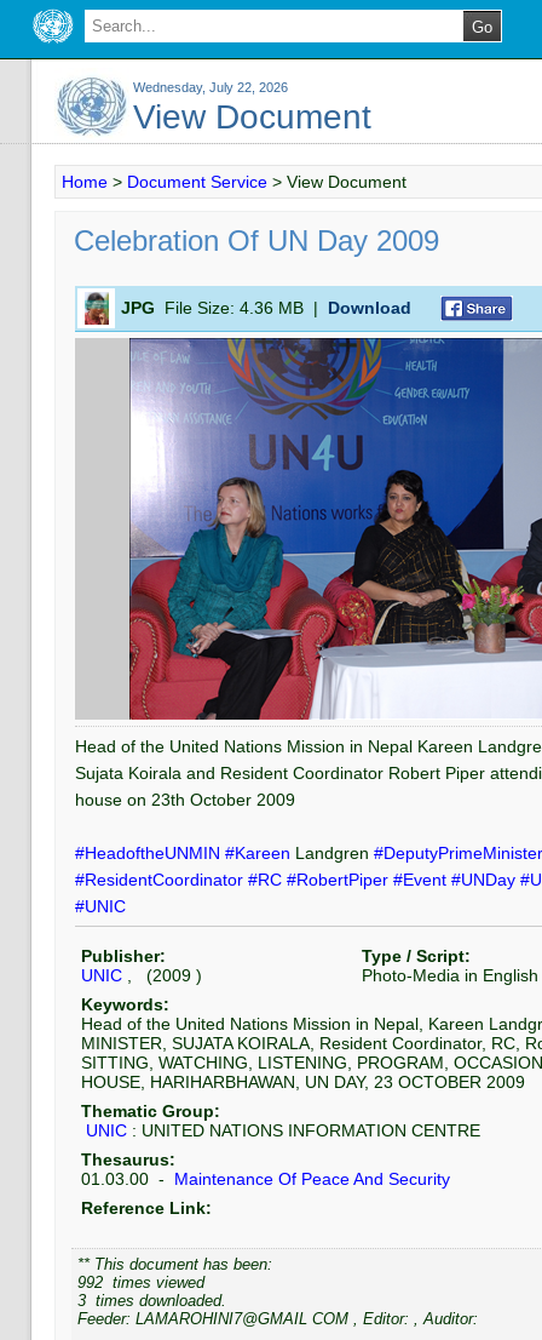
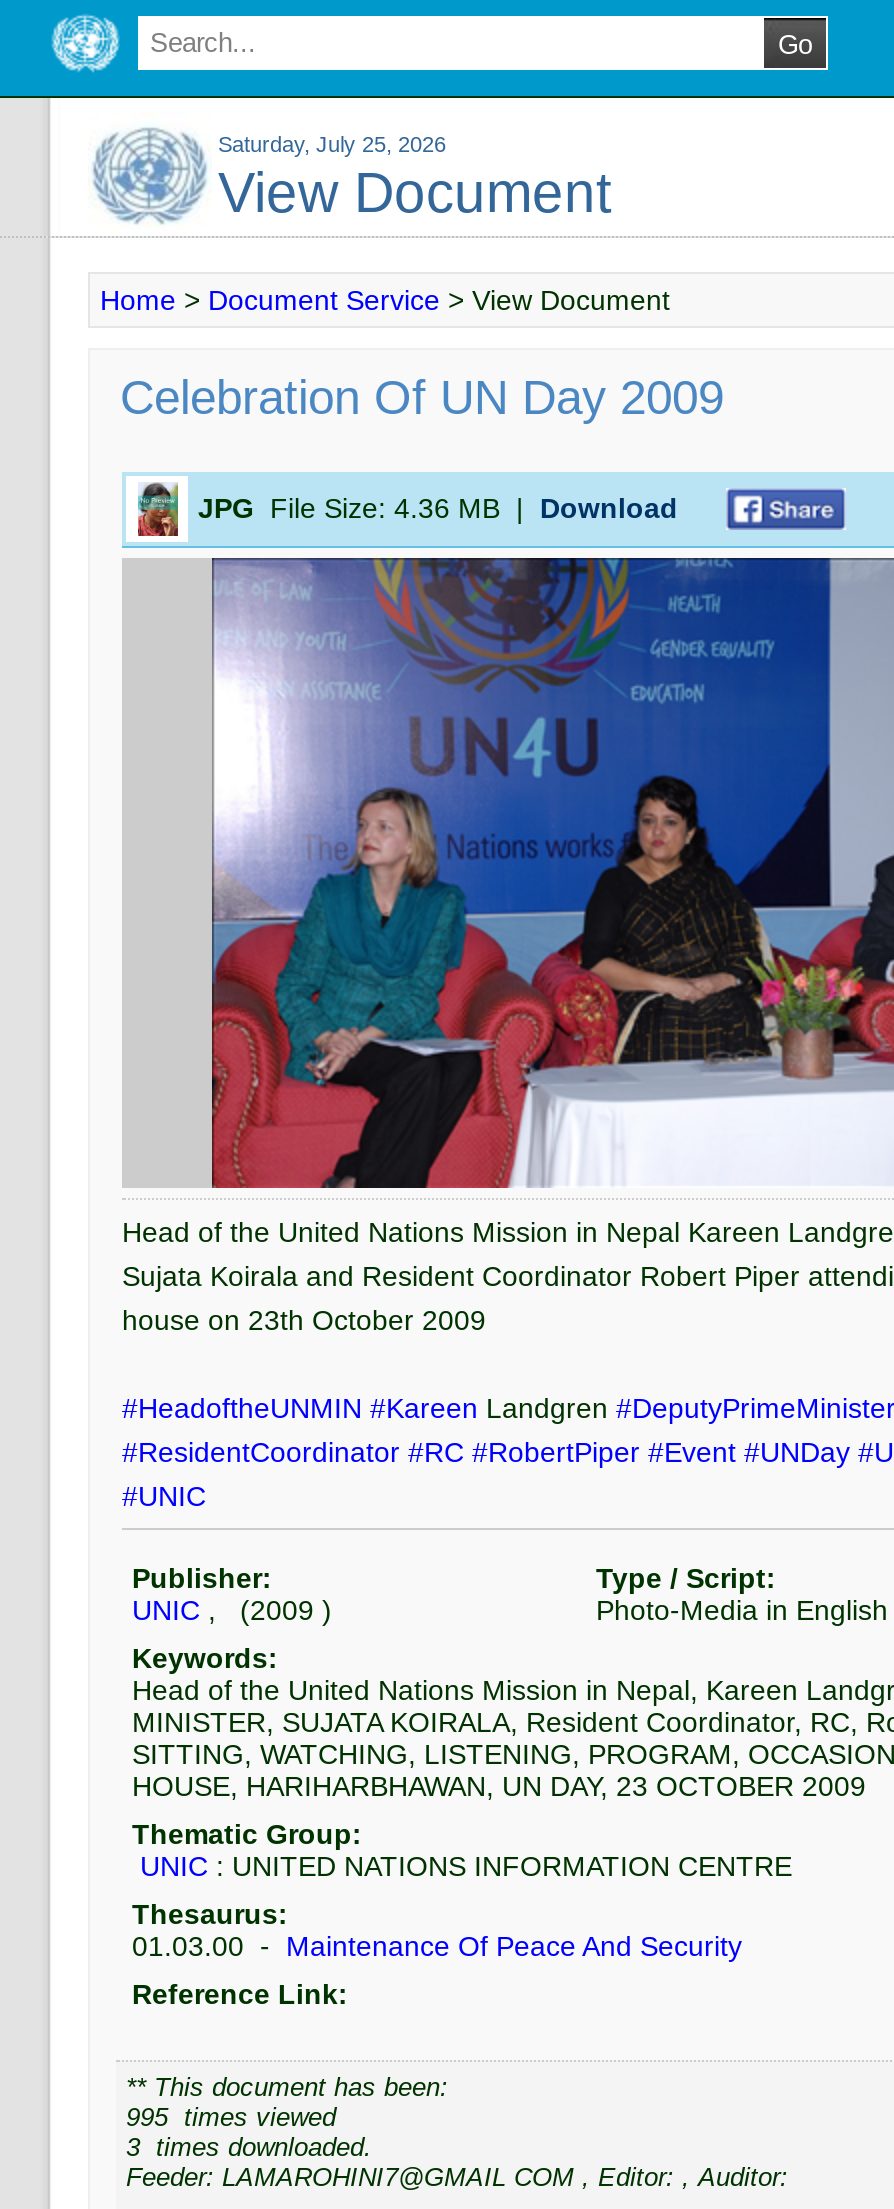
[133,80,288,95] Wednesday, July 22, 2026 -> [218,132,446,156] Saturday, July 25, 2026
[77,1273,204,1292] 992 times viewed -> [126,2102,336,2132] 995 times viewed

